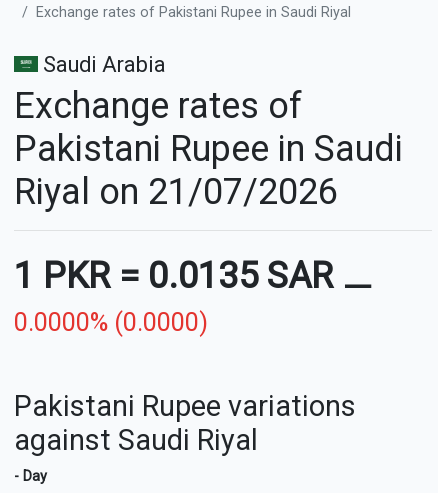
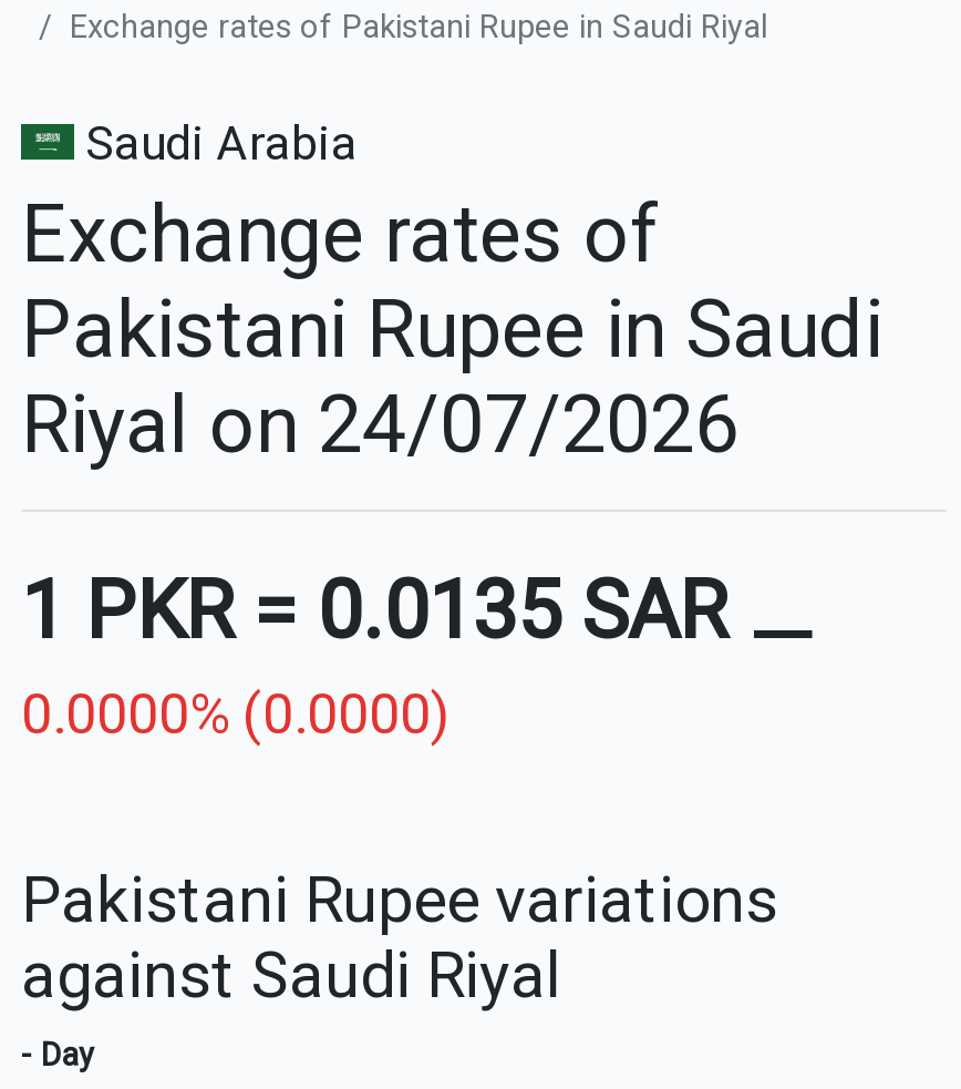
[14,171,338,213] Riyal on 21/07/2026 -> [21,379,738,472] Riyal on 24/07/2026

